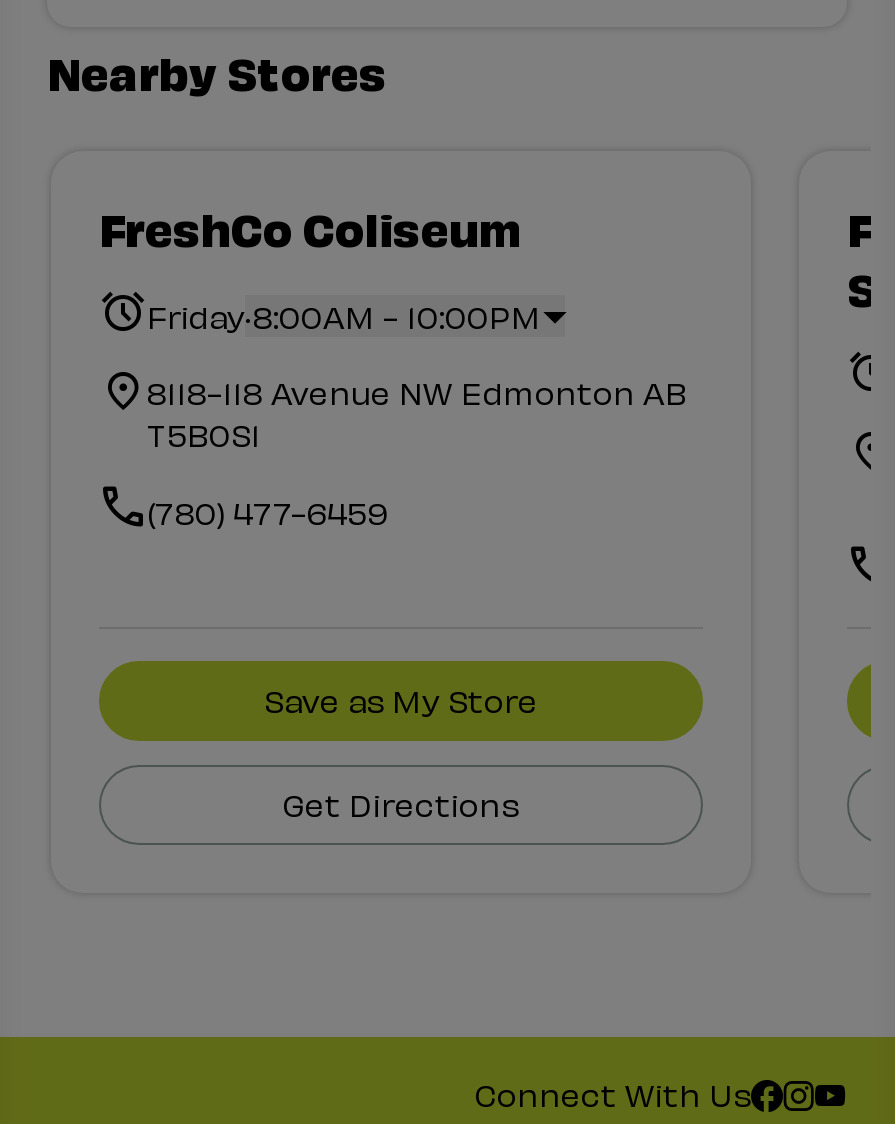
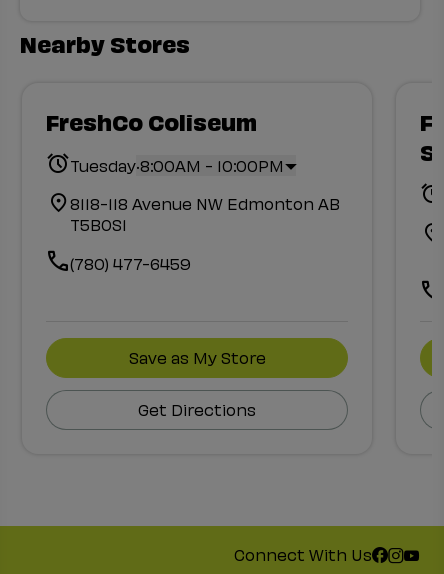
[147,290,541,334] Friday.8:00AM - 10:00PM -> [70,152,284,174] Tuesday.8:00AM - 10:00PM

